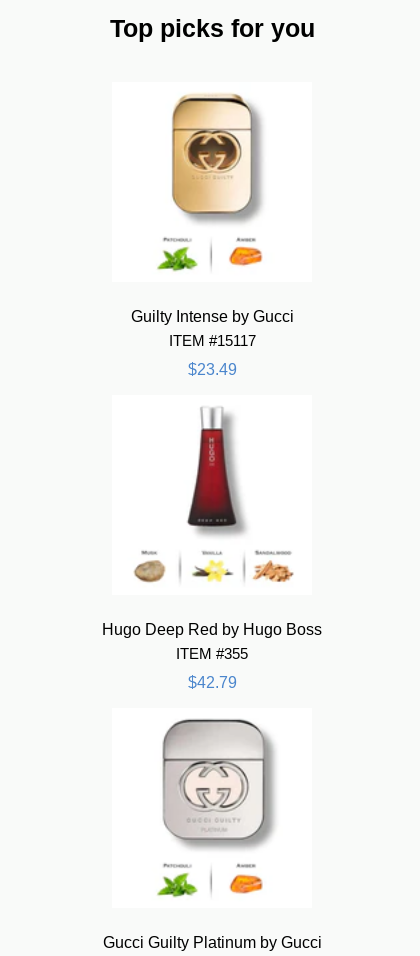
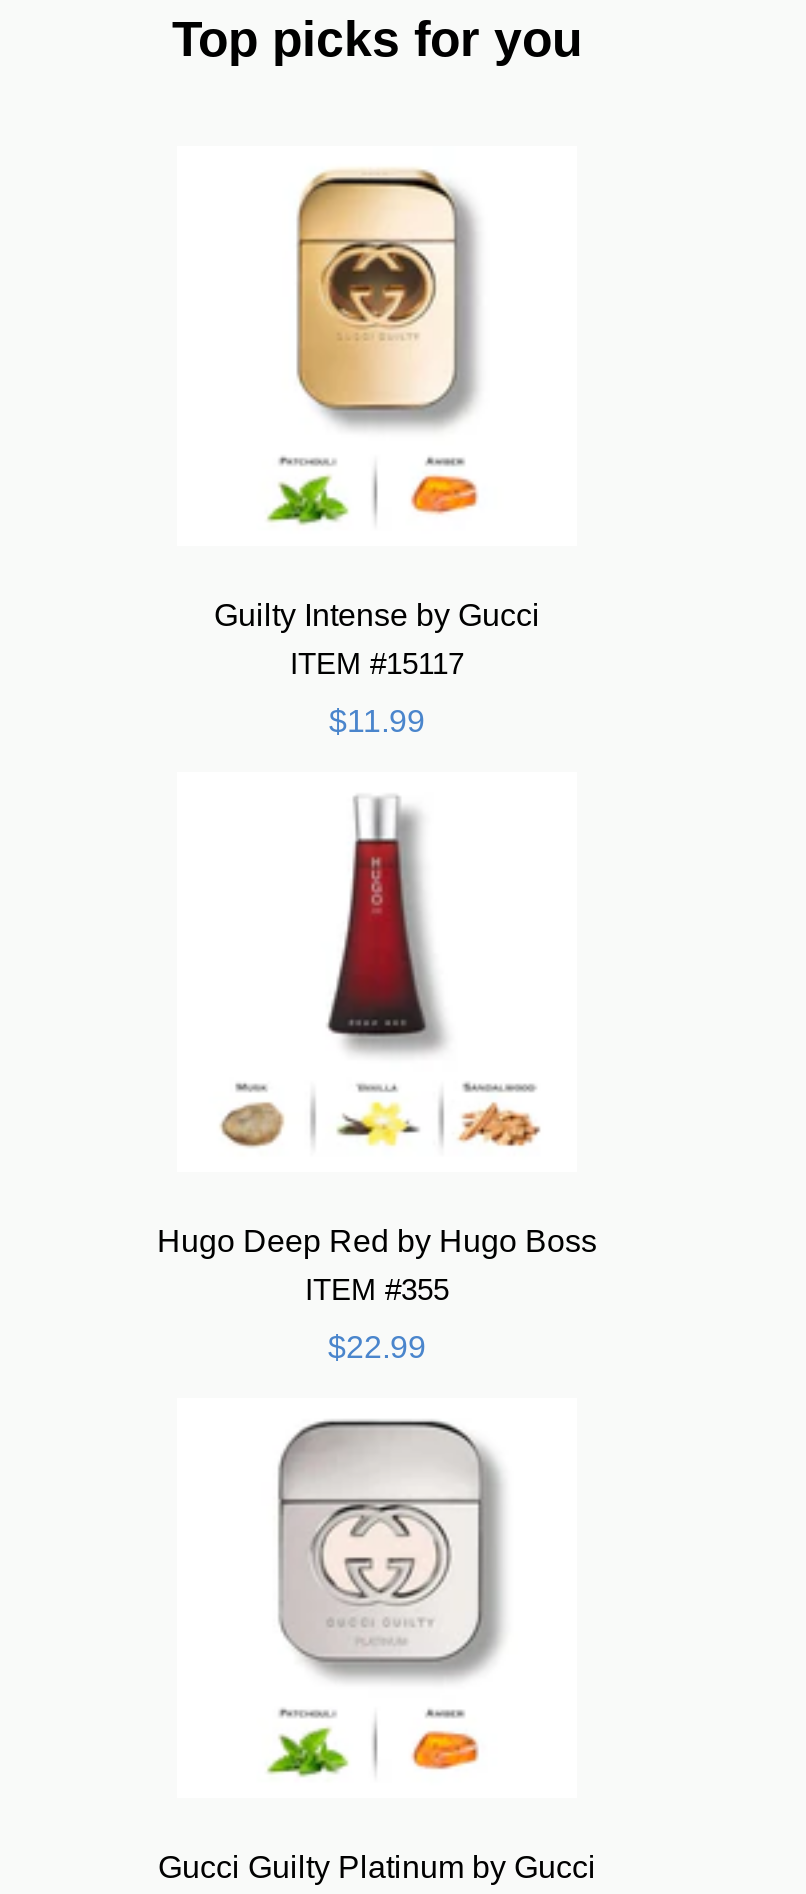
[187,361,236,378] $23.49 -> [329,704,425,738] $11.99
[187,674,236,691] $42.79 -> [328,1330,426,1364] $22.99

